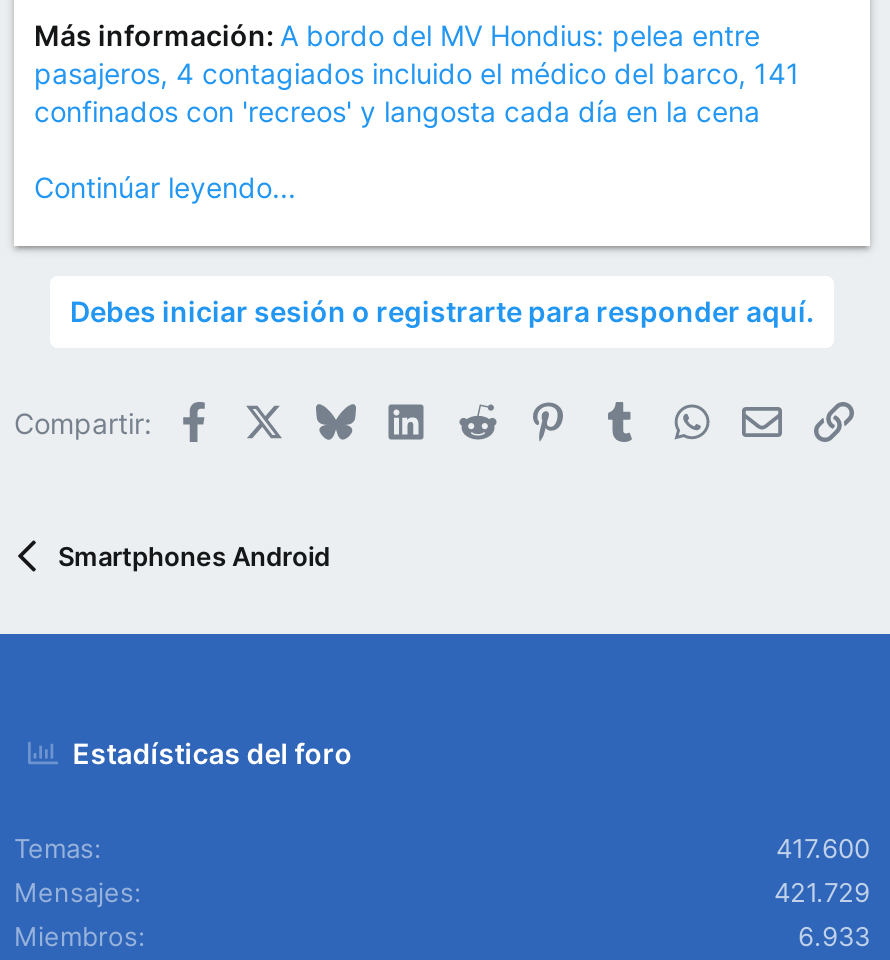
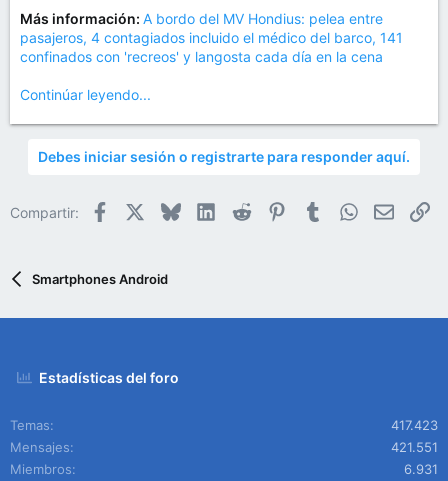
[776,832,870,864] 417.600 -> [391,417,438,433] 417.423
[774,876,870,908] 421.729 -> [391,439,438,455] 421.551
[798,920,870,952] 6.933 -> [404,461,438,477] 6.931

